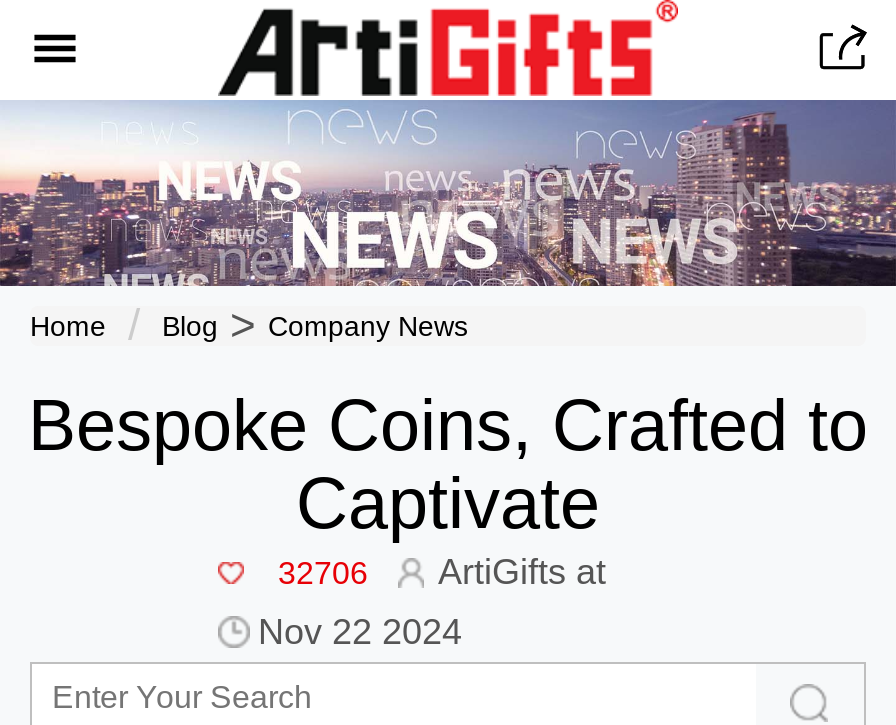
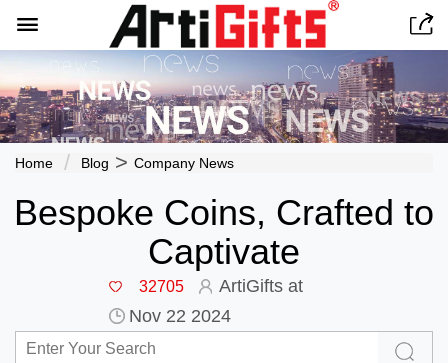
[278,557,368,591] 32706 -> [139,278,184,295] 32705

